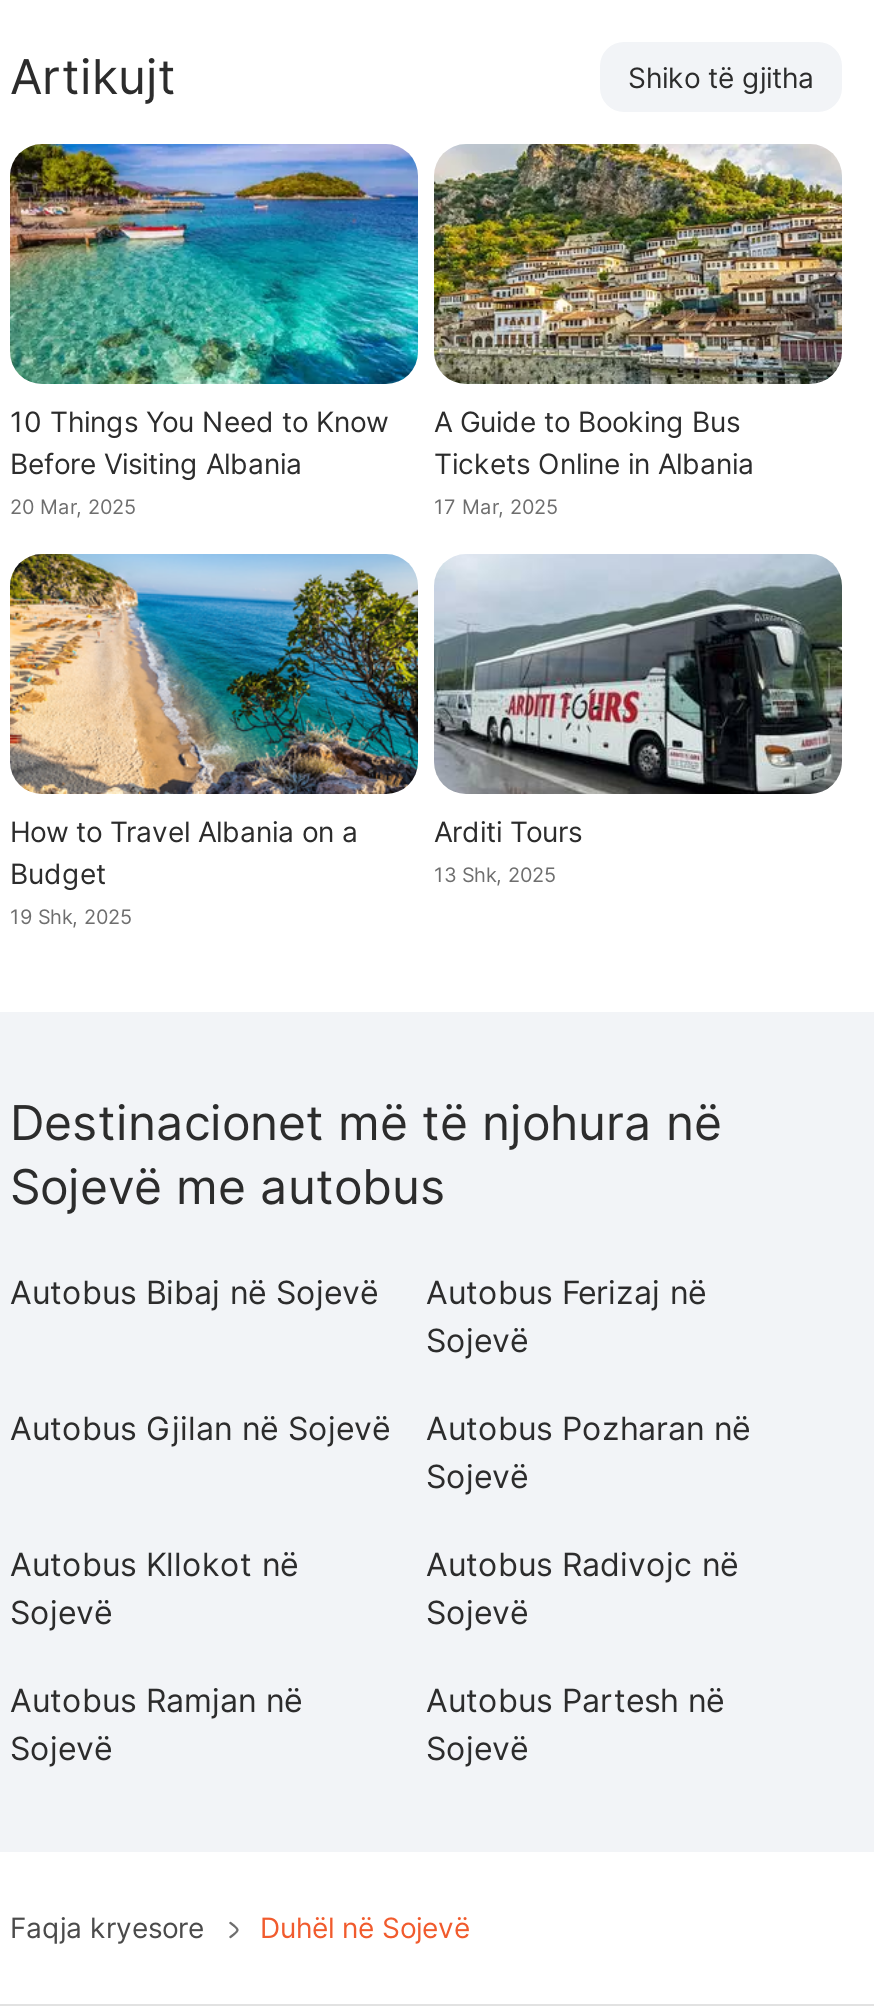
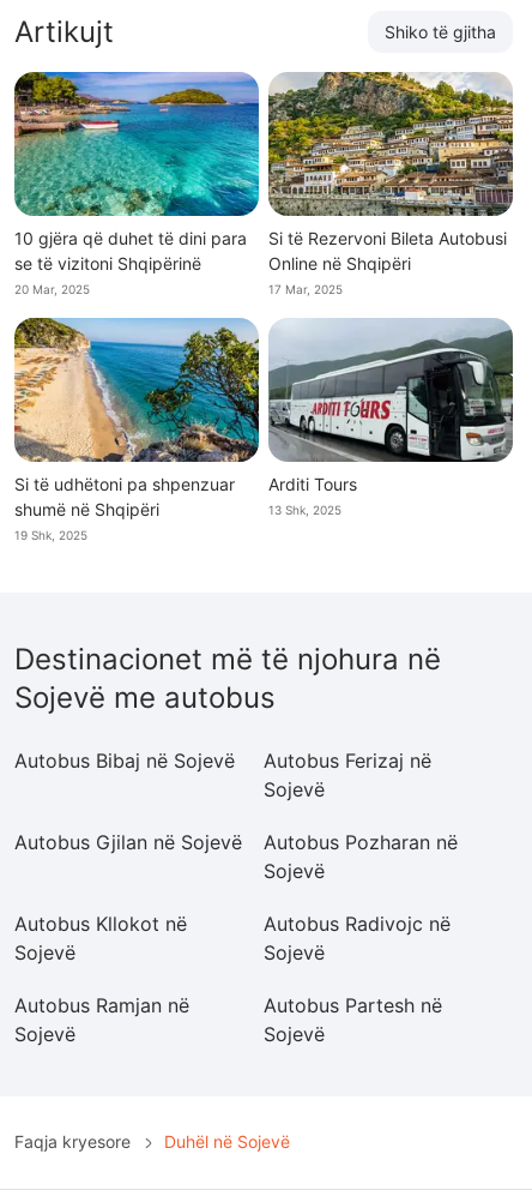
[10,404,388,480] 10 Things You Need to Know | Before Visiting Albania -> [14,228,247,274] 10 gjëra që duhet të dini para | se të vizitoni Shqipërinë
[434,404,754,480] A Guide to Booking Bus | Tickets Online in Albania -> [268,228,507,274] Si të Rezervoni Bileta Autobusi | Online në Shqipëri
[10,814,358,890] How to Travel Albania on a | Budget -> [14,474,235,520] Si të udhëtoni pa shpenzuar | shumë në Shqipëri

